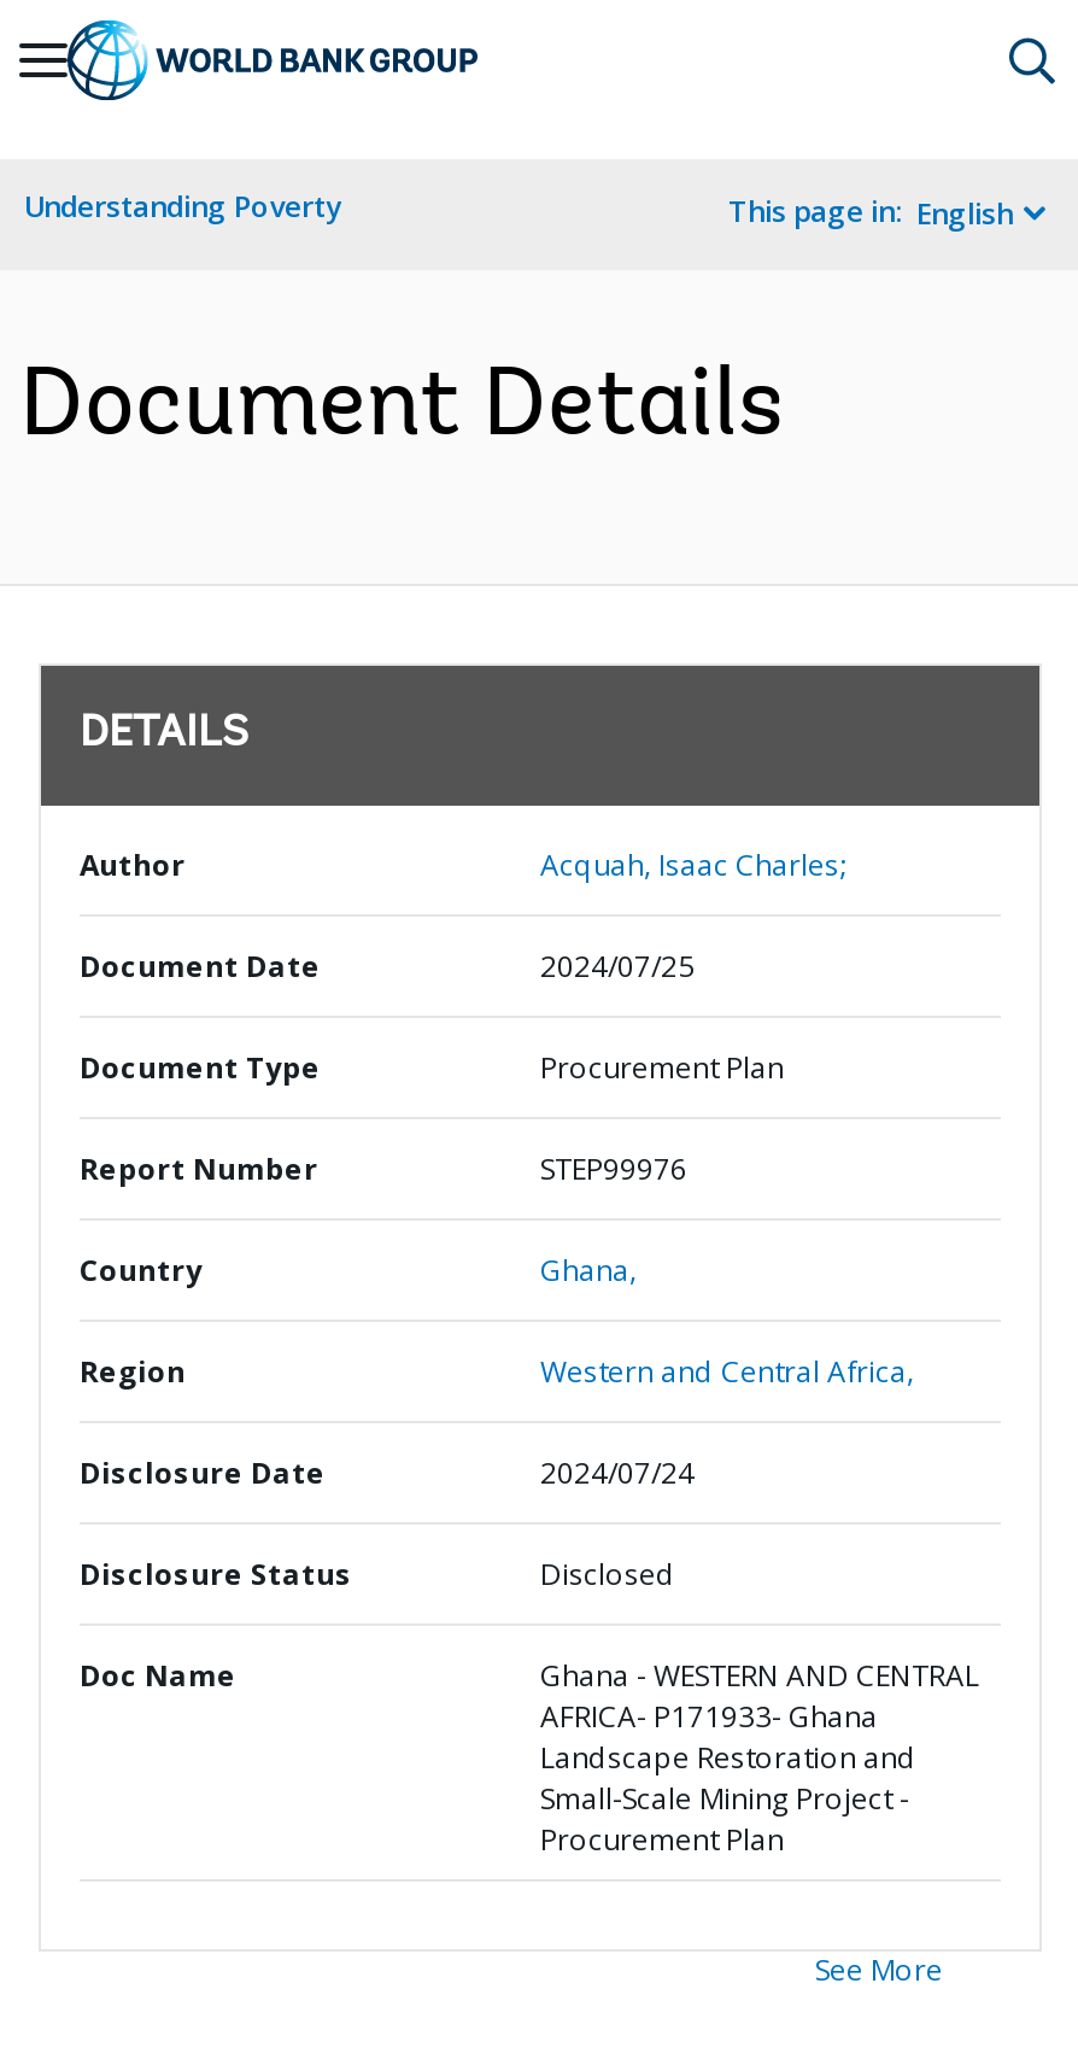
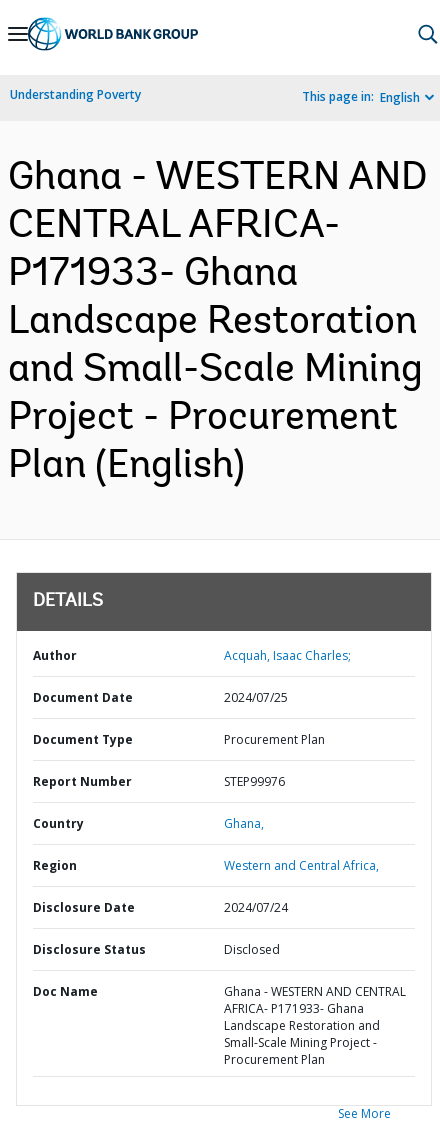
[19,362,784,458] Document Details -> [8,159,428,487] Ghana - WESTERN AND | CENTRAL AFRICA- | P171933- Ghana | Landscape Restoration | and Small-Scale Mining | Project - Procurement | Plan (English)

